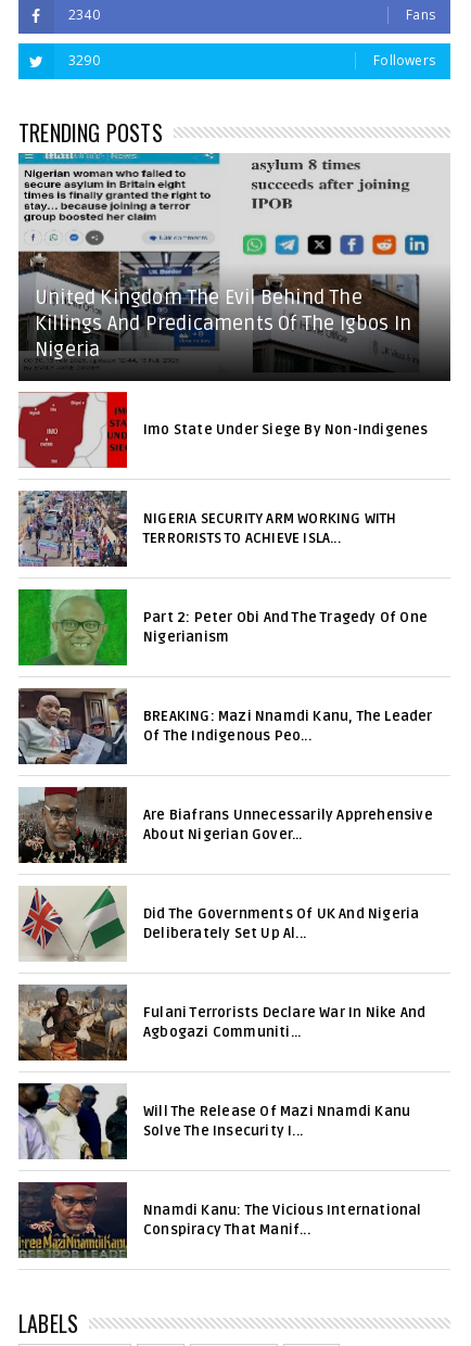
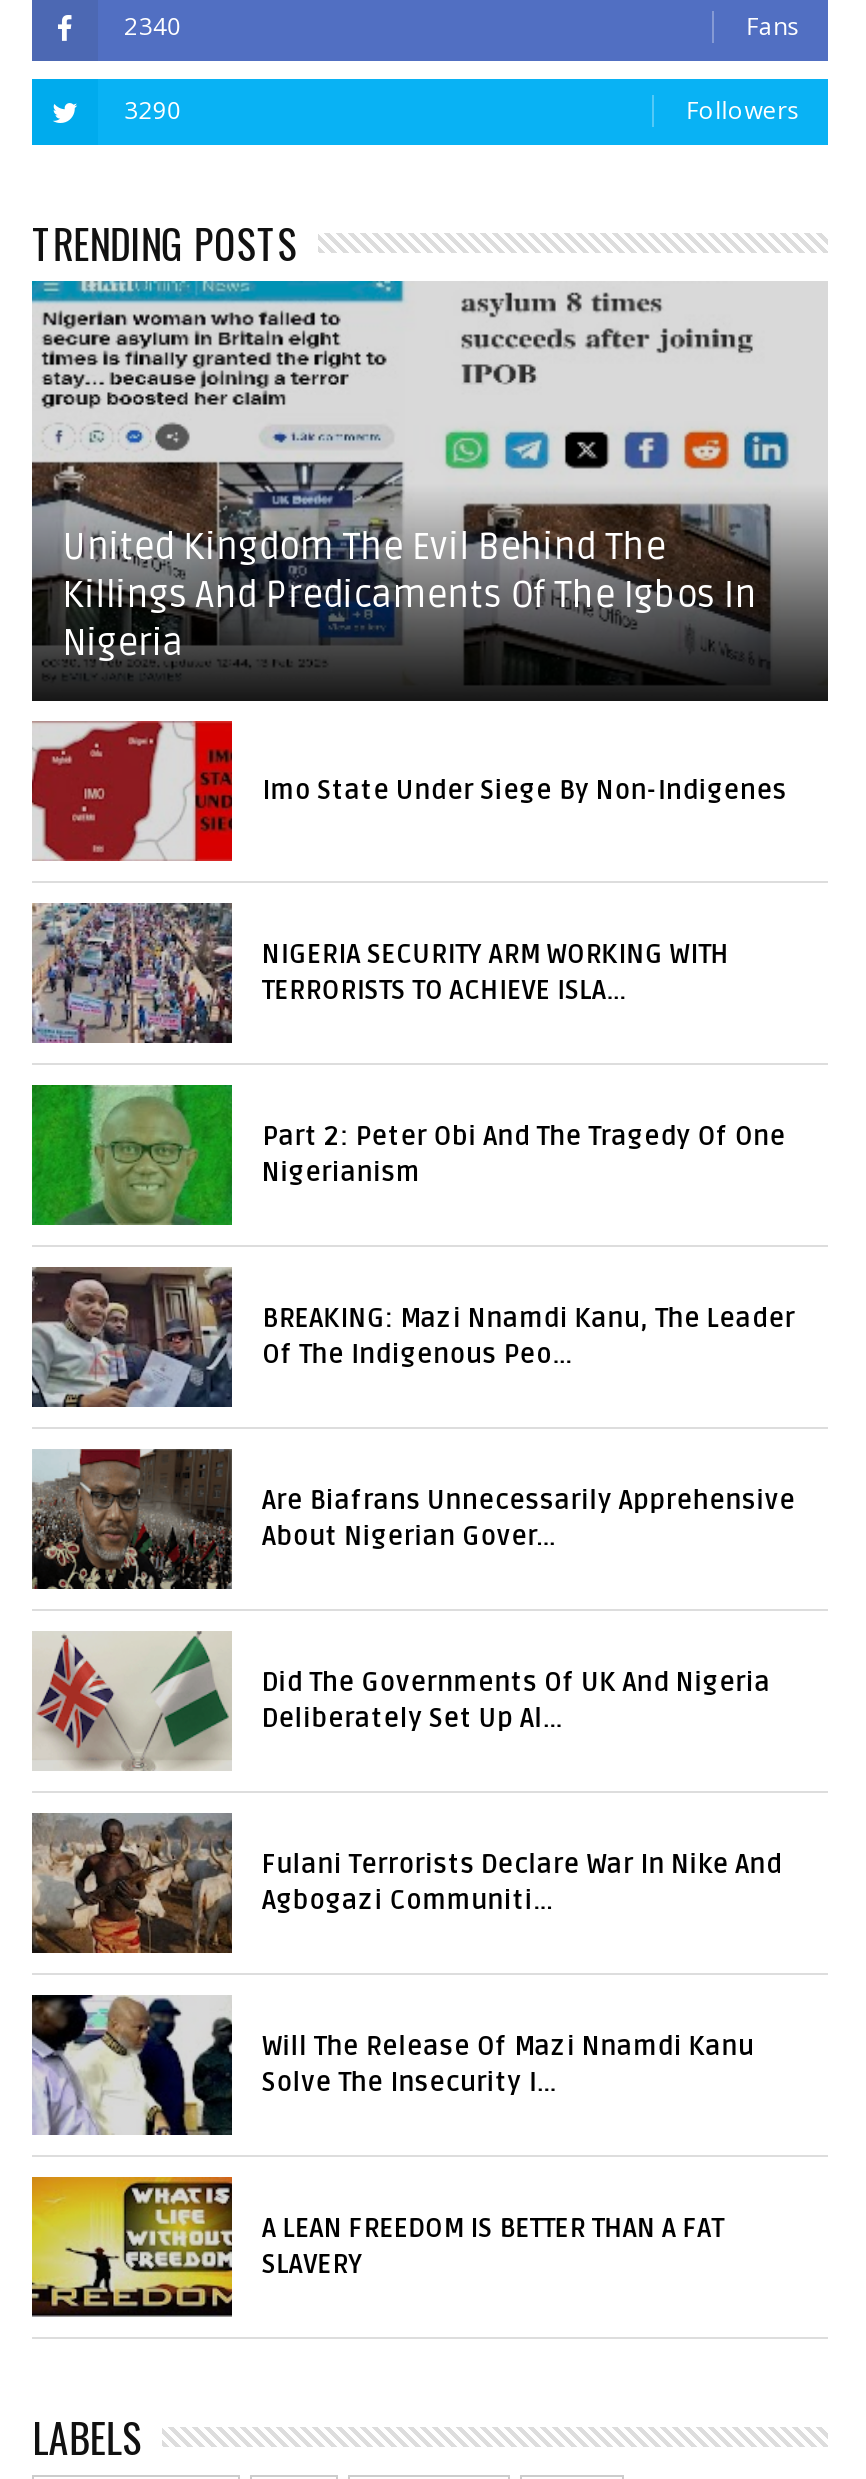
[17,1181,422,1258] [image] | Nnamdi Kanu: The Vicious International | Conspiracy That Manif... -> [30,2175,724,2315] [image] | A LEAN FREEDOM IS BETTER THAN A FAT | SLAVERY

